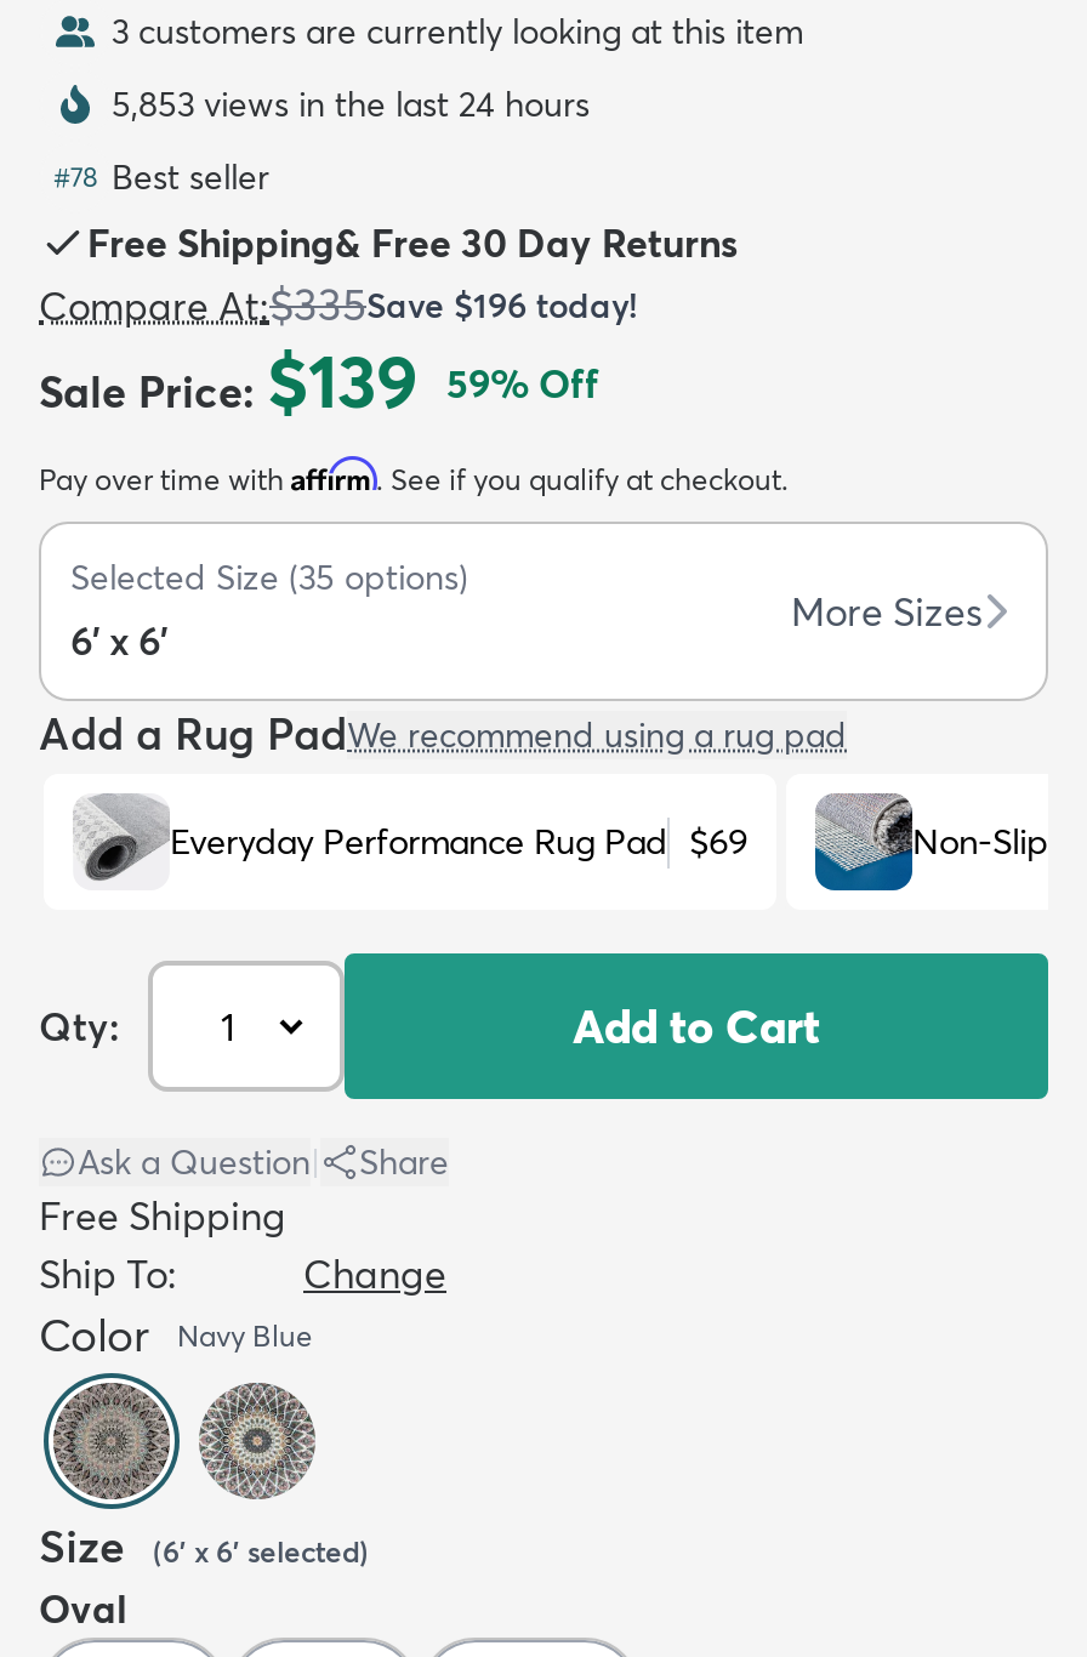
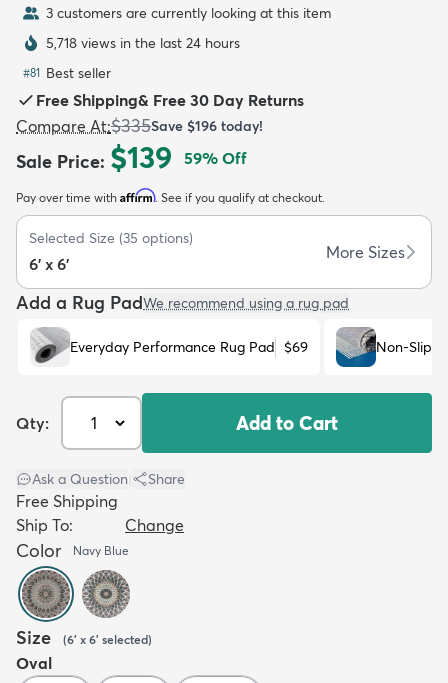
[112,83,590,127] 5,853 views in the last 24 hours -> [46,34,240,52] 5,718 views in the last 24 hours
[53,156,269,199] #78 Best seller -> [22,64,111,82] #81 Best seller

